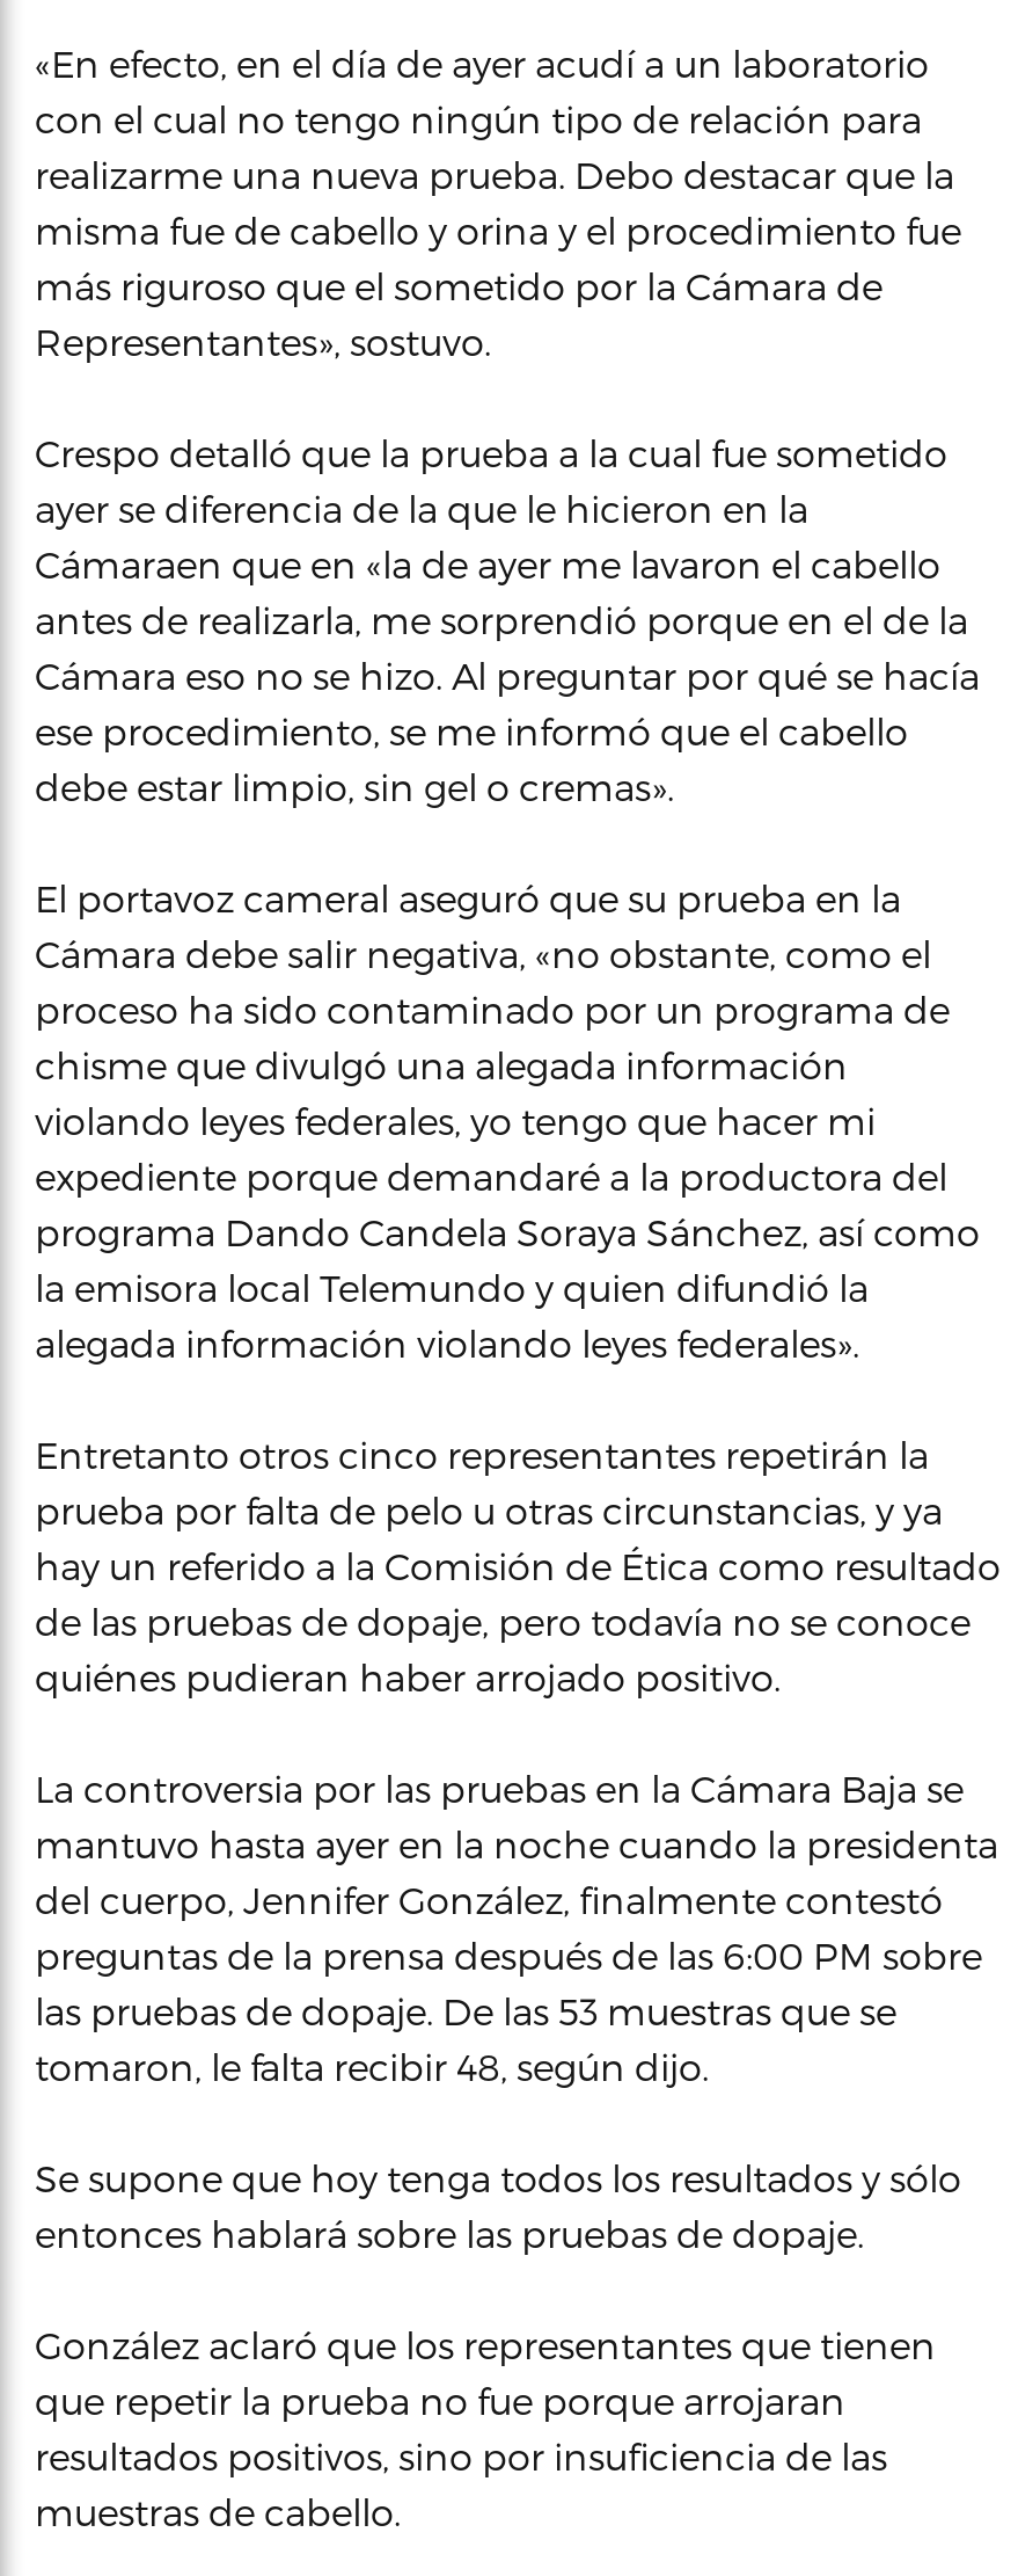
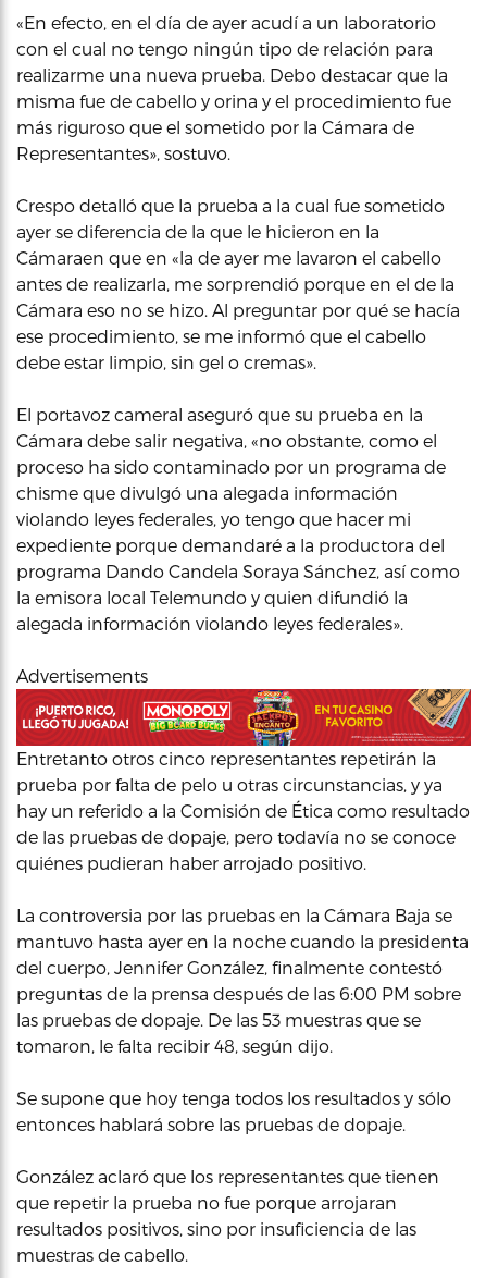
none -> [15,688,472,747] [image]
none -> [16,665,148,686] Advertisements

